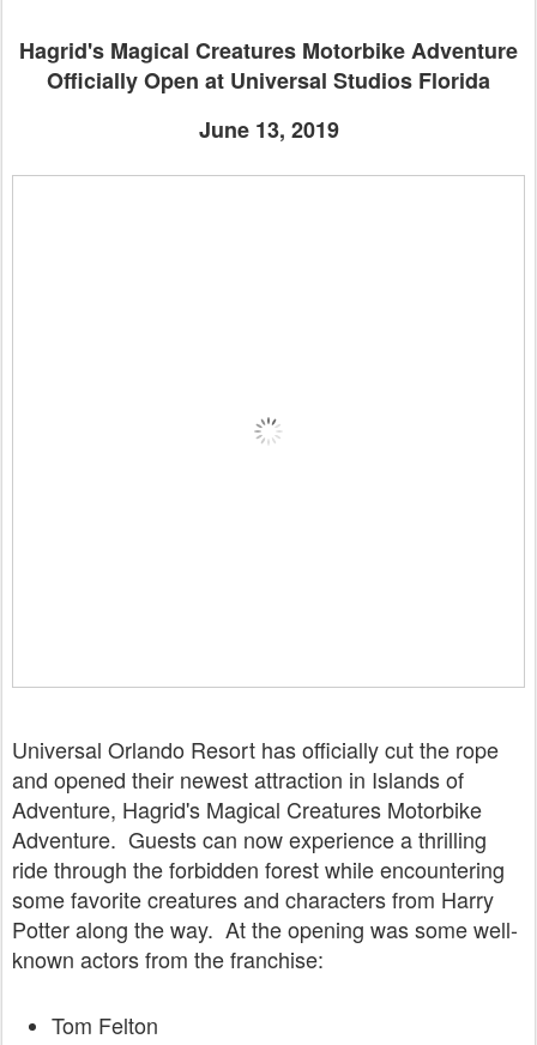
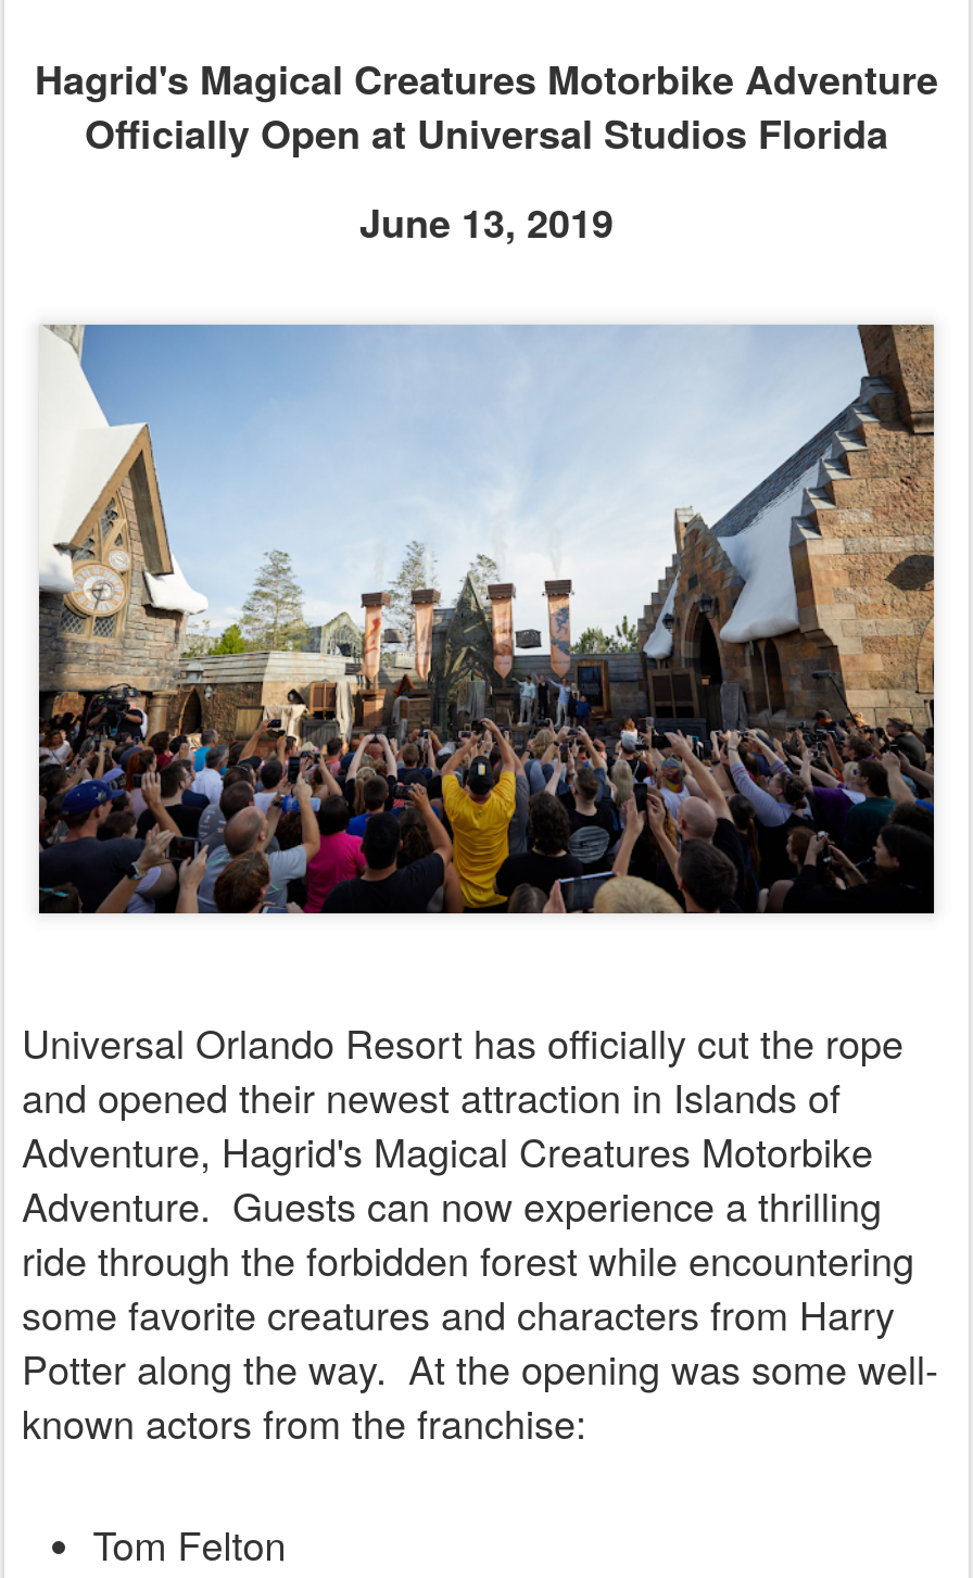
none -> [37,321,936,917] [image]

